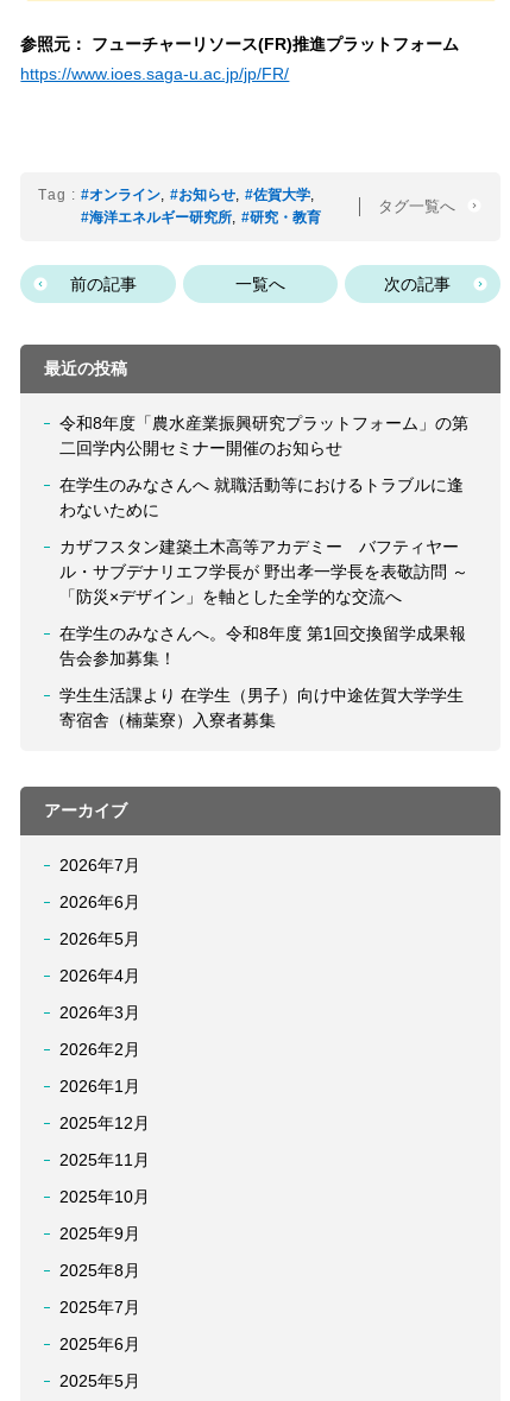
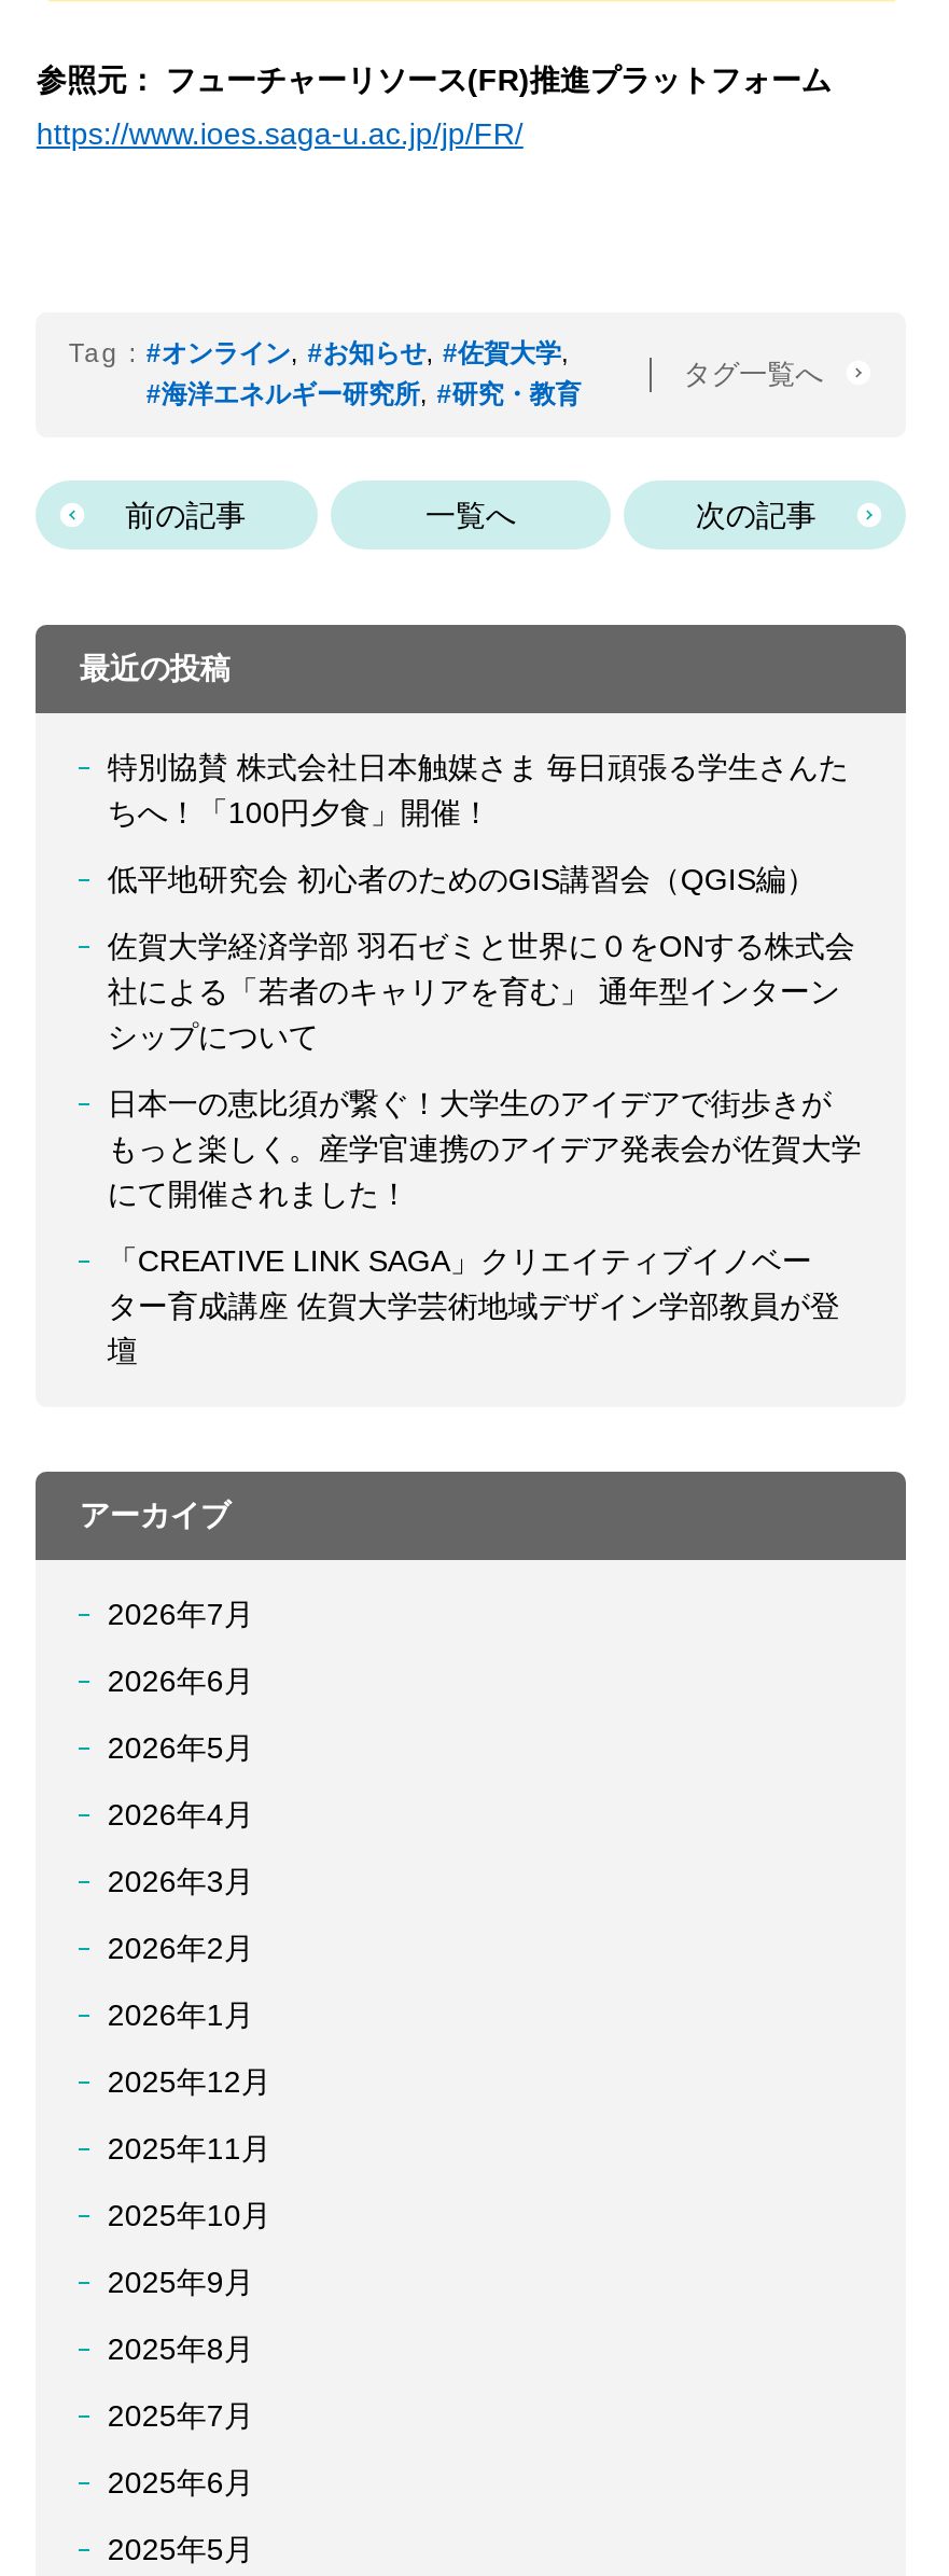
[60,414,469,457] 令和8年度「農水産業振興研究プラットフォーム」の第 | 二回学内公開セミナー開催のお知らせ -> [108,750,849,830] 特別協賛 株式会社日本触媒さま 毎日頑張る学生さんた | ちへ！「100円夕食」開催！
[60,475,464,519] 在学生のみなさんへ 就職活動等におけるトラブルに逢 | わないために -> [108,862,816,896] 低平地研究会 初心者のためのGIS講習会（QGIS編）
[60,537,469,606] カザフスタン建築土木高等アカデミー バフティヤー | ル・サブデナリエフ学長が 野出孝一学長を表敬訪問 ～ | 「防災×デザイン」を軸とした全学的な交流へ -> [108,929,855,1054] 佐賀大学経済学部 羽石ゼミと世界に０をONする株式会 | 社による「若者のキャリアを育む」 通年型インターン | シップについて
[60,624,466,668] 在学生のみなさんへ。令和8年度 第1回交換留学成果報 | 告会参加募集！ -> [108,1086,862,1211] 日本一の恵比須が繋ぐ！大学生のアイデアで街歩きが | もっと楽しく。産学官連携のアイデア発表会が佐賀大学 | にて開催されました！
[60,686,464,730] 学生生活課より 在学生（男子）向け中途佐賀大学学生 | 寄宿舎（楠葉寮）入寮者募集 -> [108,1243,840,1368] 「CREATIVE LINK SAGA」クリエイティブイノベー | ター育成講座 佐賀大学芸術地域デザイン学部教員が登 | 壇

